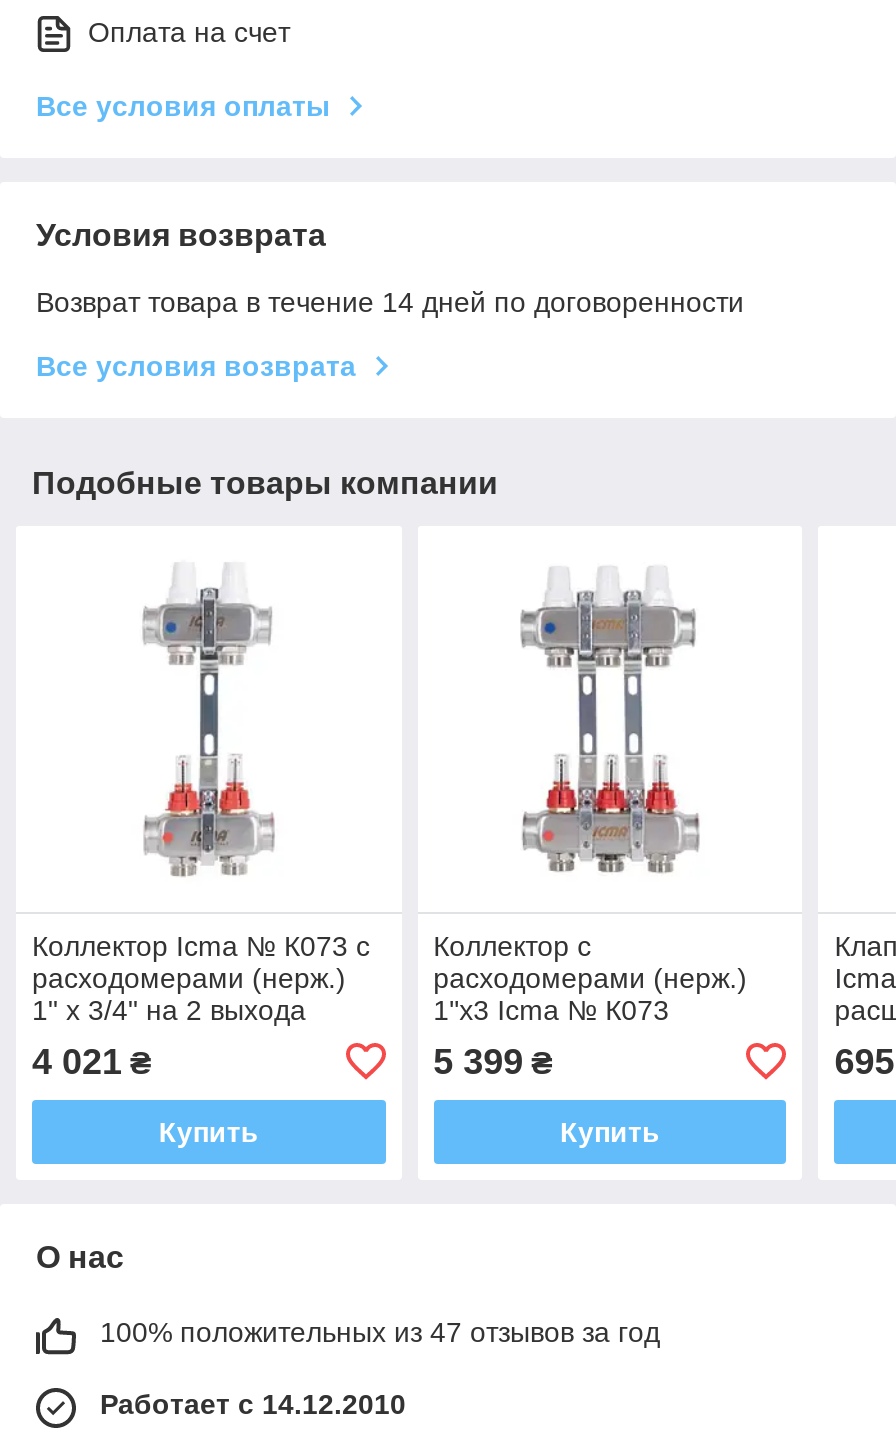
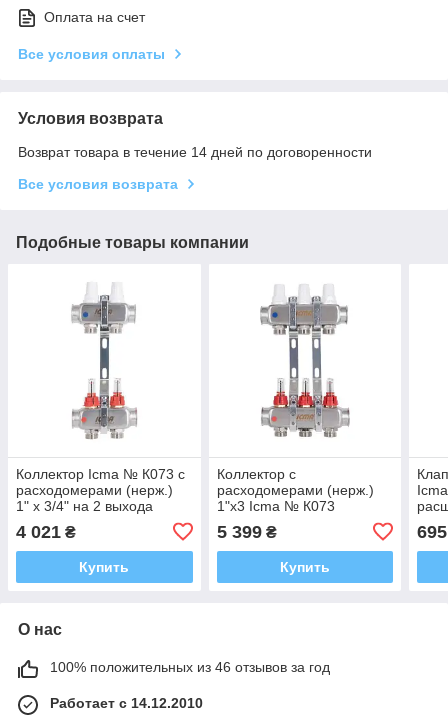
[100,1316,660,1348] 100% положительных из 47 отзывов за год -> [50,659,330,675] 100% положительных из 46 отзывов за год

